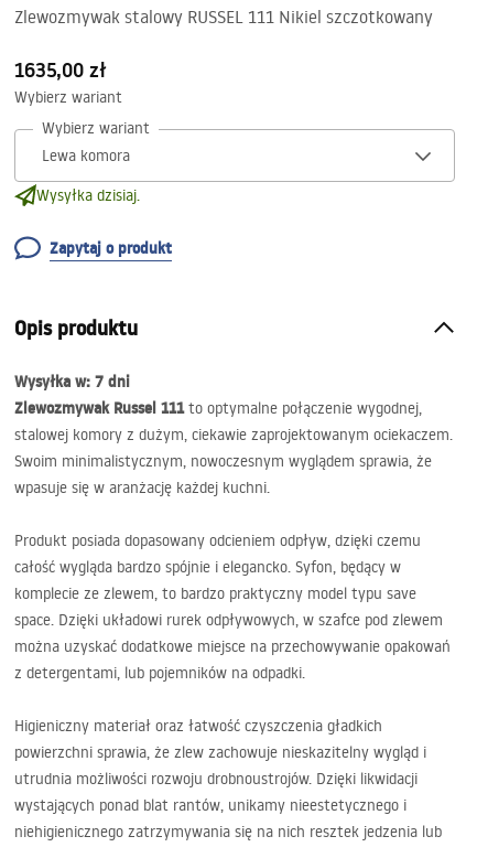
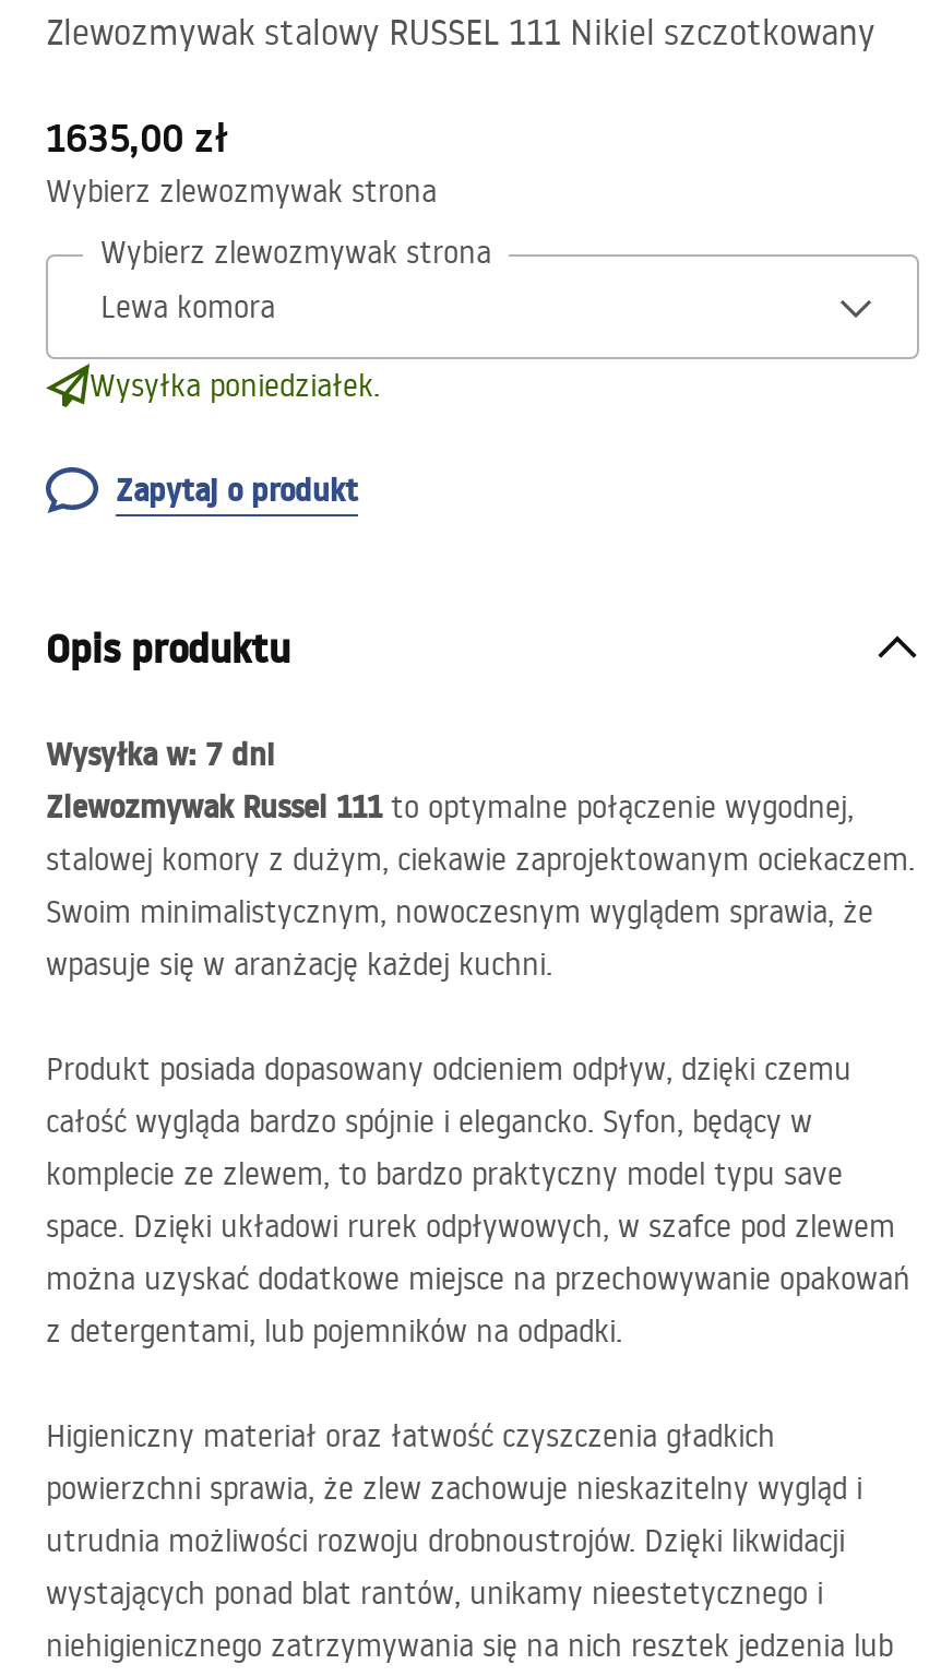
[14,87,122,107] Wybierz wariant -> [46,171,437,211] Wybierz zlewozmywak strona
[42,118,150,138] Wybierz wariant -> [100,233,491,272] Wybierz zlewozmywak strona
[36,185,140,205] Wysyłka dzisiaj. -> [90,366,380,405] Wysyłka poniedziałek.

